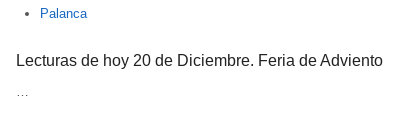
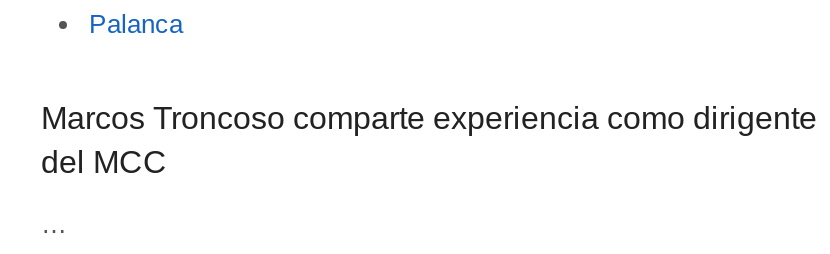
[16,52,383,69] Lecturas de hoy 20 de Diciembre. Feria de Adviento -> [41,101,817,179] Marcos Troncoso comparte experiencia como dirigente | del MCC

